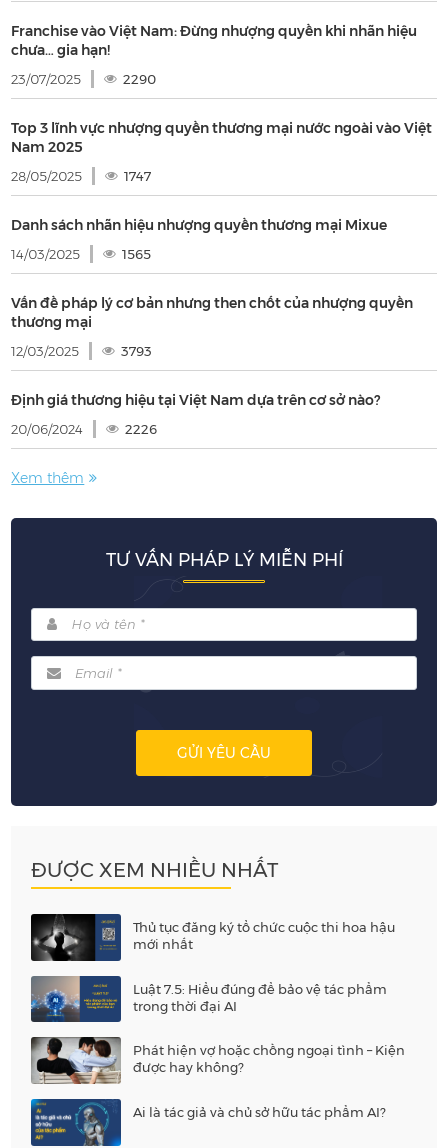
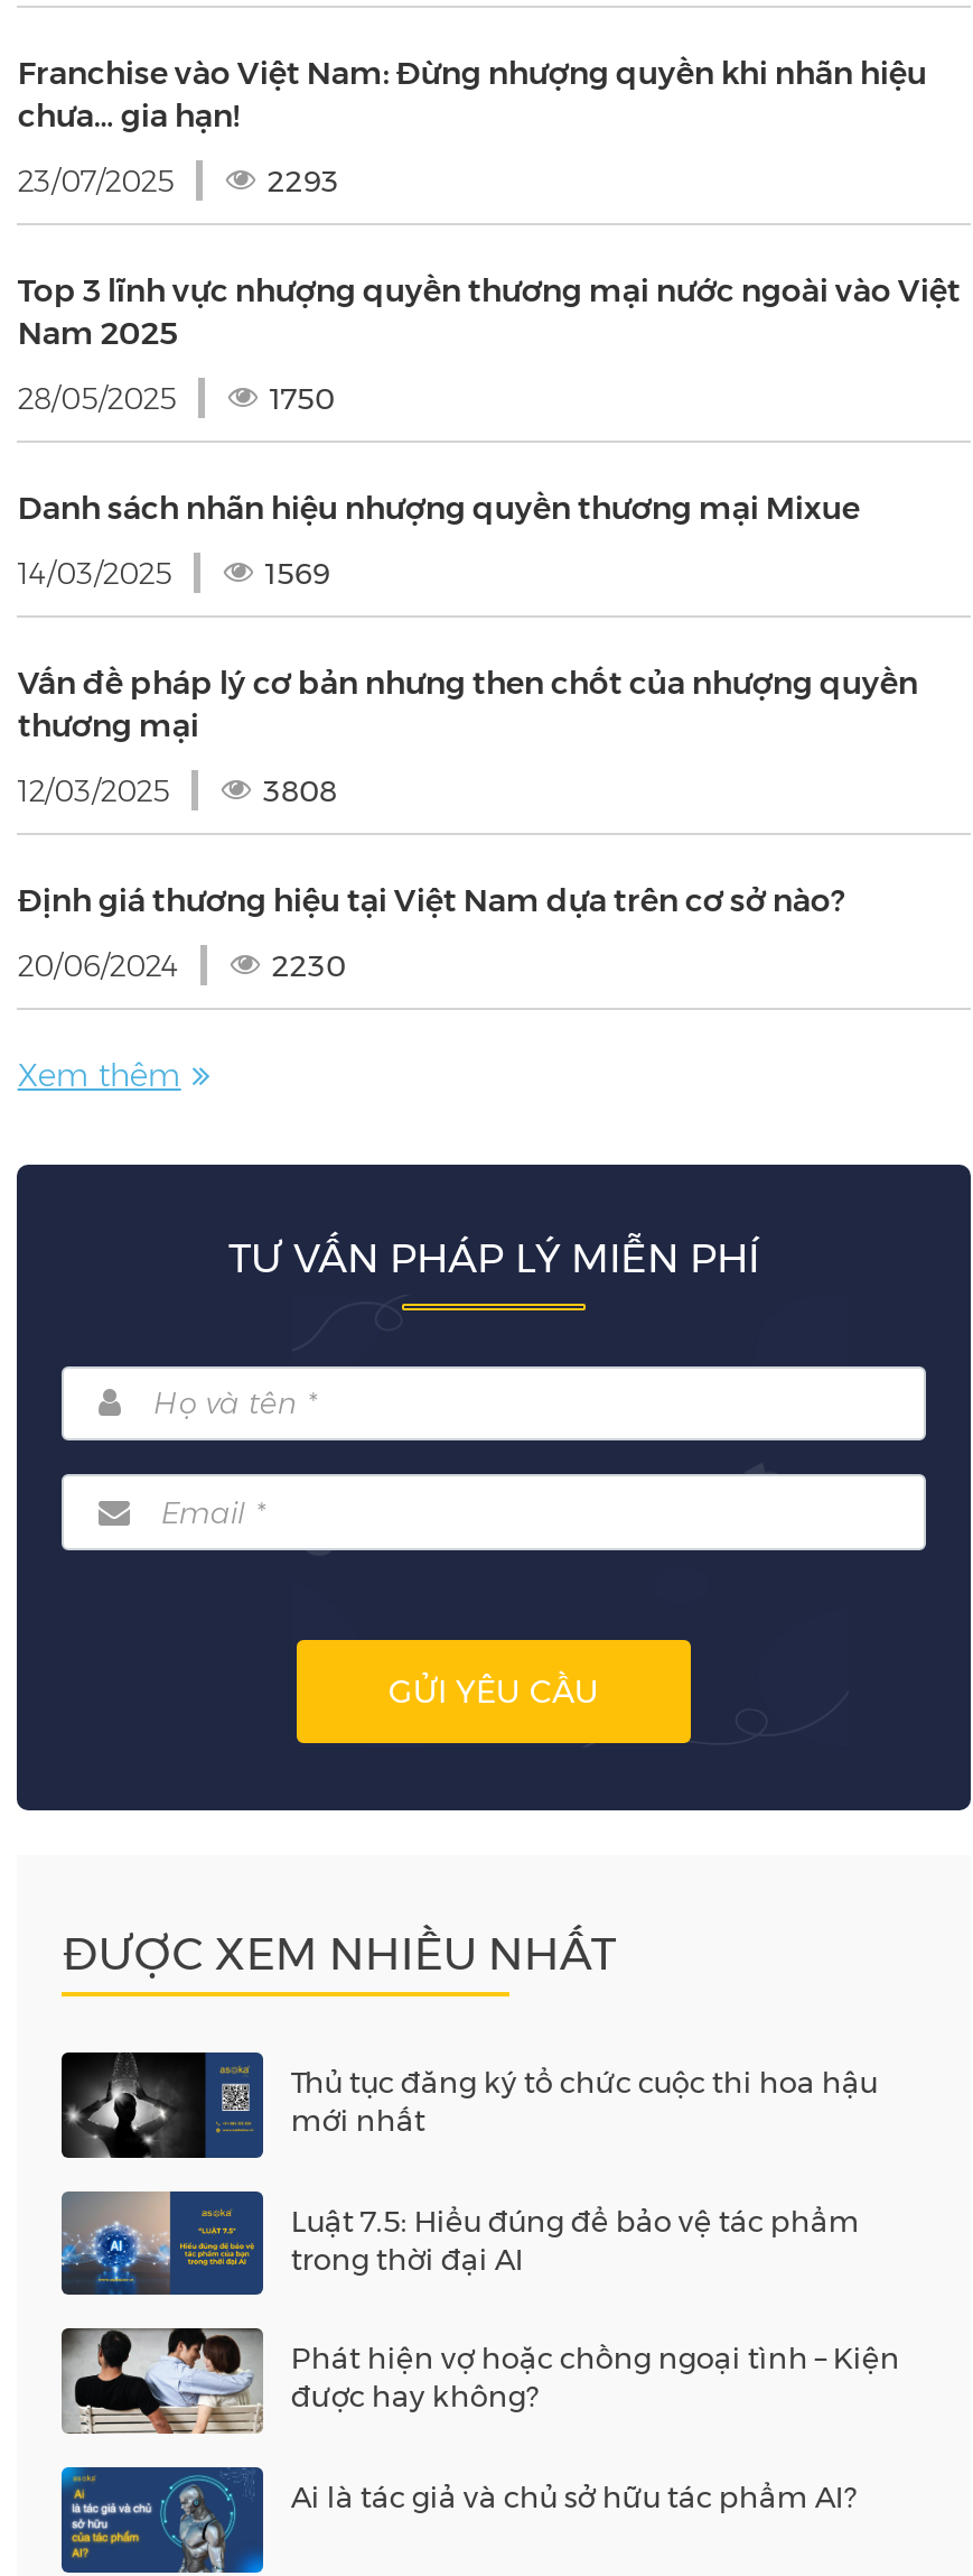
[123,71,156,87] 2290 -> [267,162,339,198] 2293
[124,168,151,184] 1747 -> [270,379,335,415] 1750
[122,246,151,262] 1565 -> [265,554,330,590] 1569
[121,343,152,359] 3793 -> [263,771,337,807] 3808
[125,421,157,437] 2226 -> [272,946,346,982] 2230

